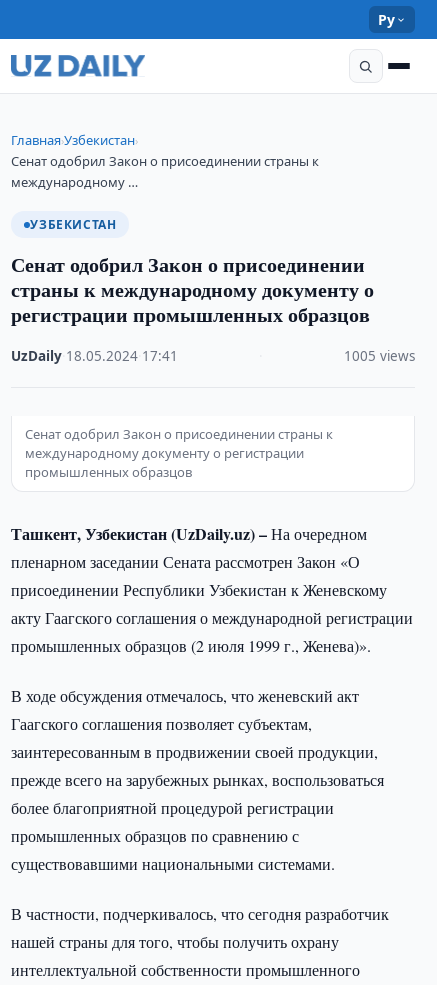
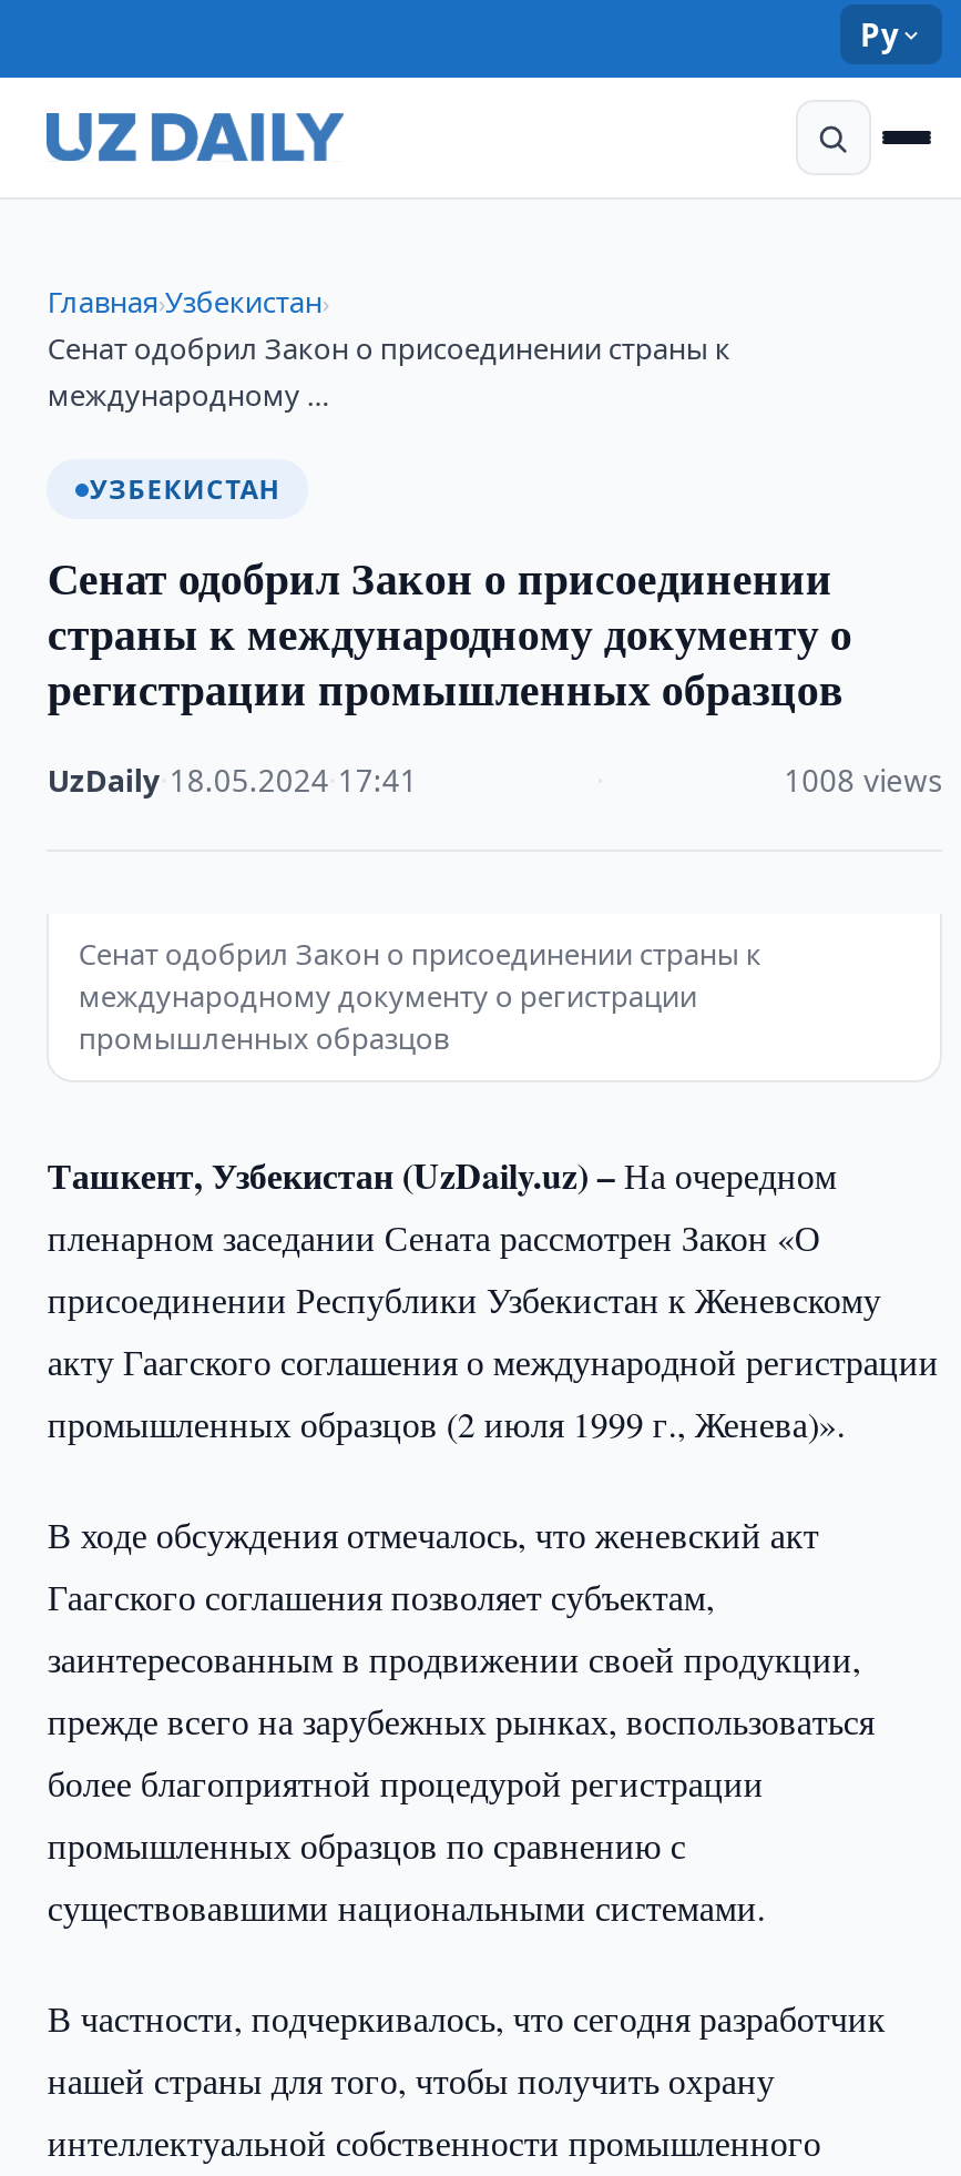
[344,347,415,365] 1005 views -> [784,761,941,801] 1008 views

